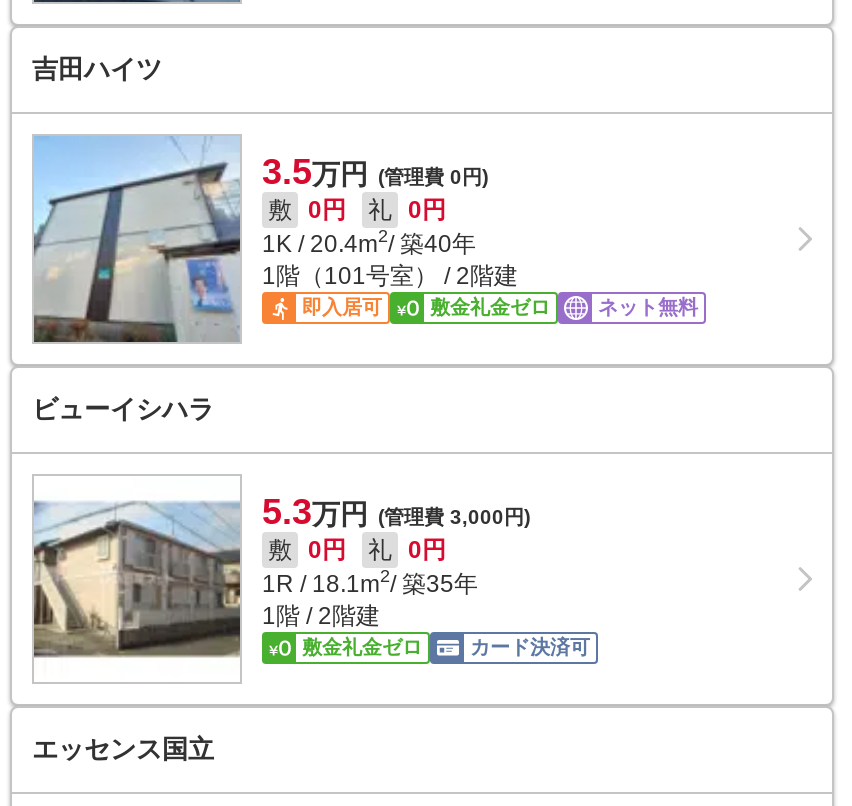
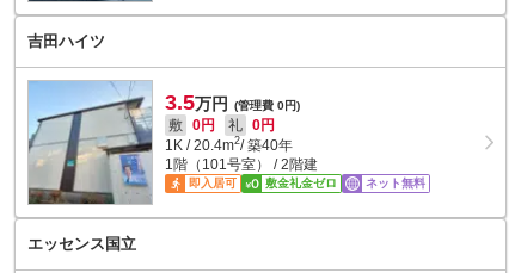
[32,394,590,660] [image] | ビューイシハラ | 5.3万円 (管理費 3,000円) | 敷 0円 | 礼 0円 | 1R / 18.1m2 / 築35年 | 1階 / 2階建 | 敷金礼金ゼロ | カード決済可 -> none

